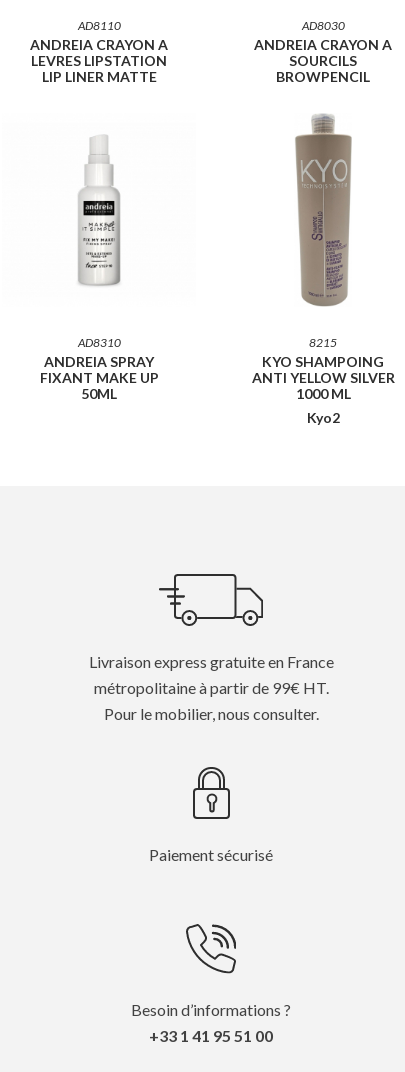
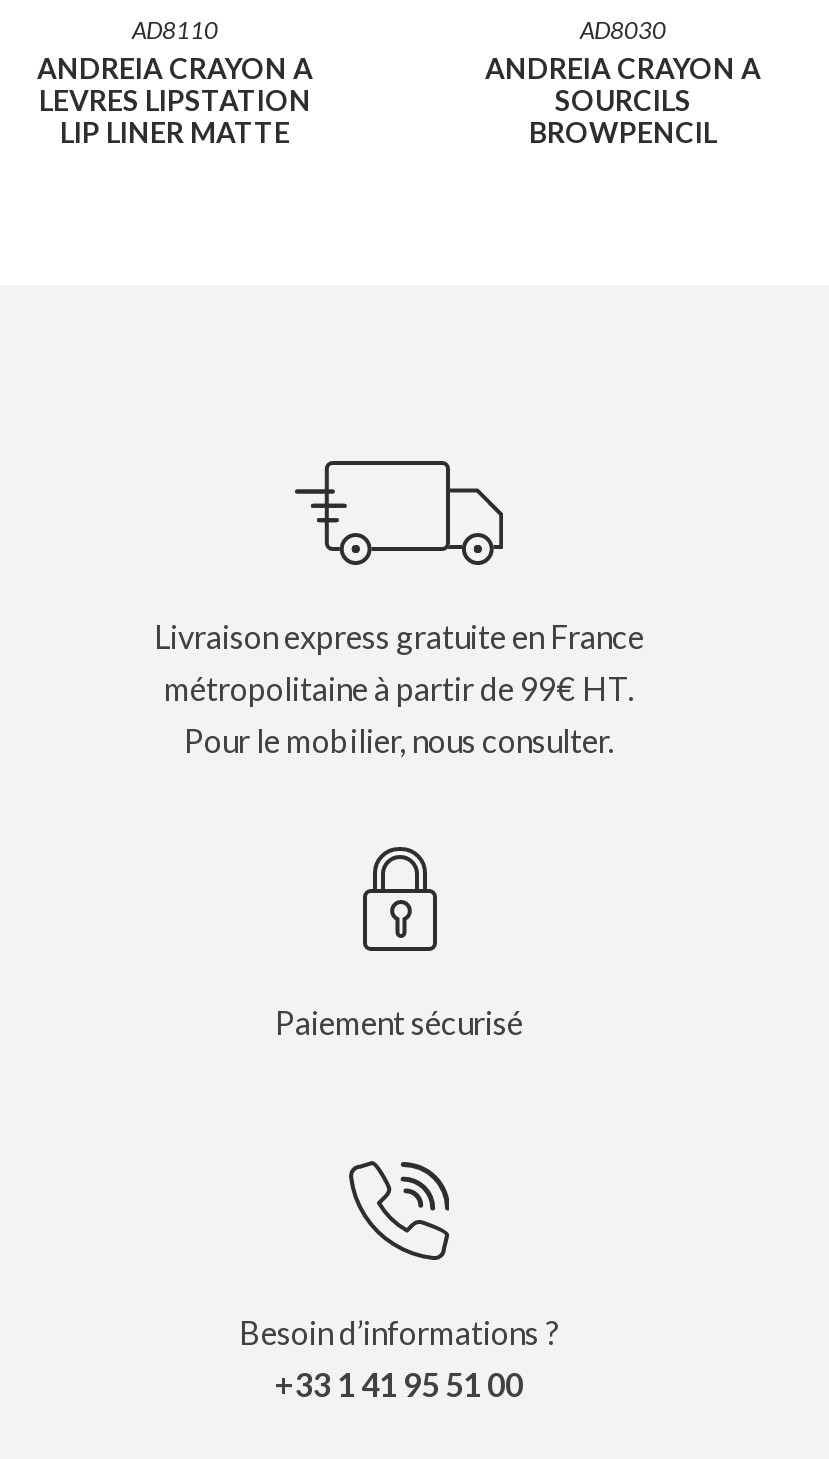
[251,113,394,426] [image] | 8215 | KYO SHAMPOING | ANTI YELLOW SILVER | 1000 ML | Kyo2 -> none
[78,134,121,286] [image] -> none
[39,335,158,402] AD8310 | ANDREIA SPRAY | FIXANT MAKE UP | 50ML -> none

